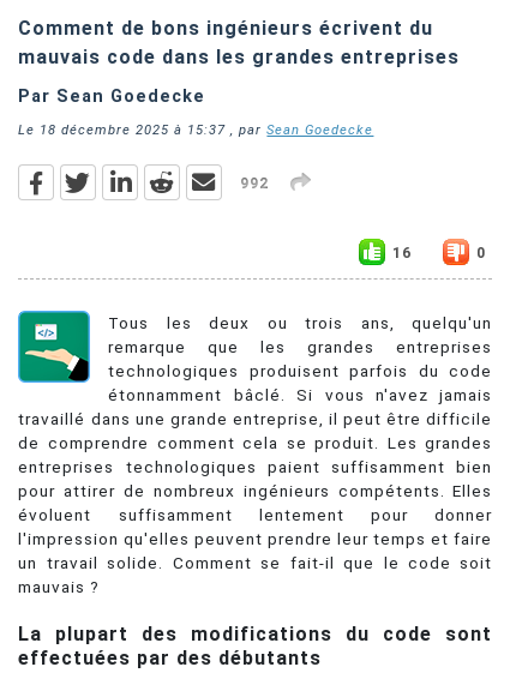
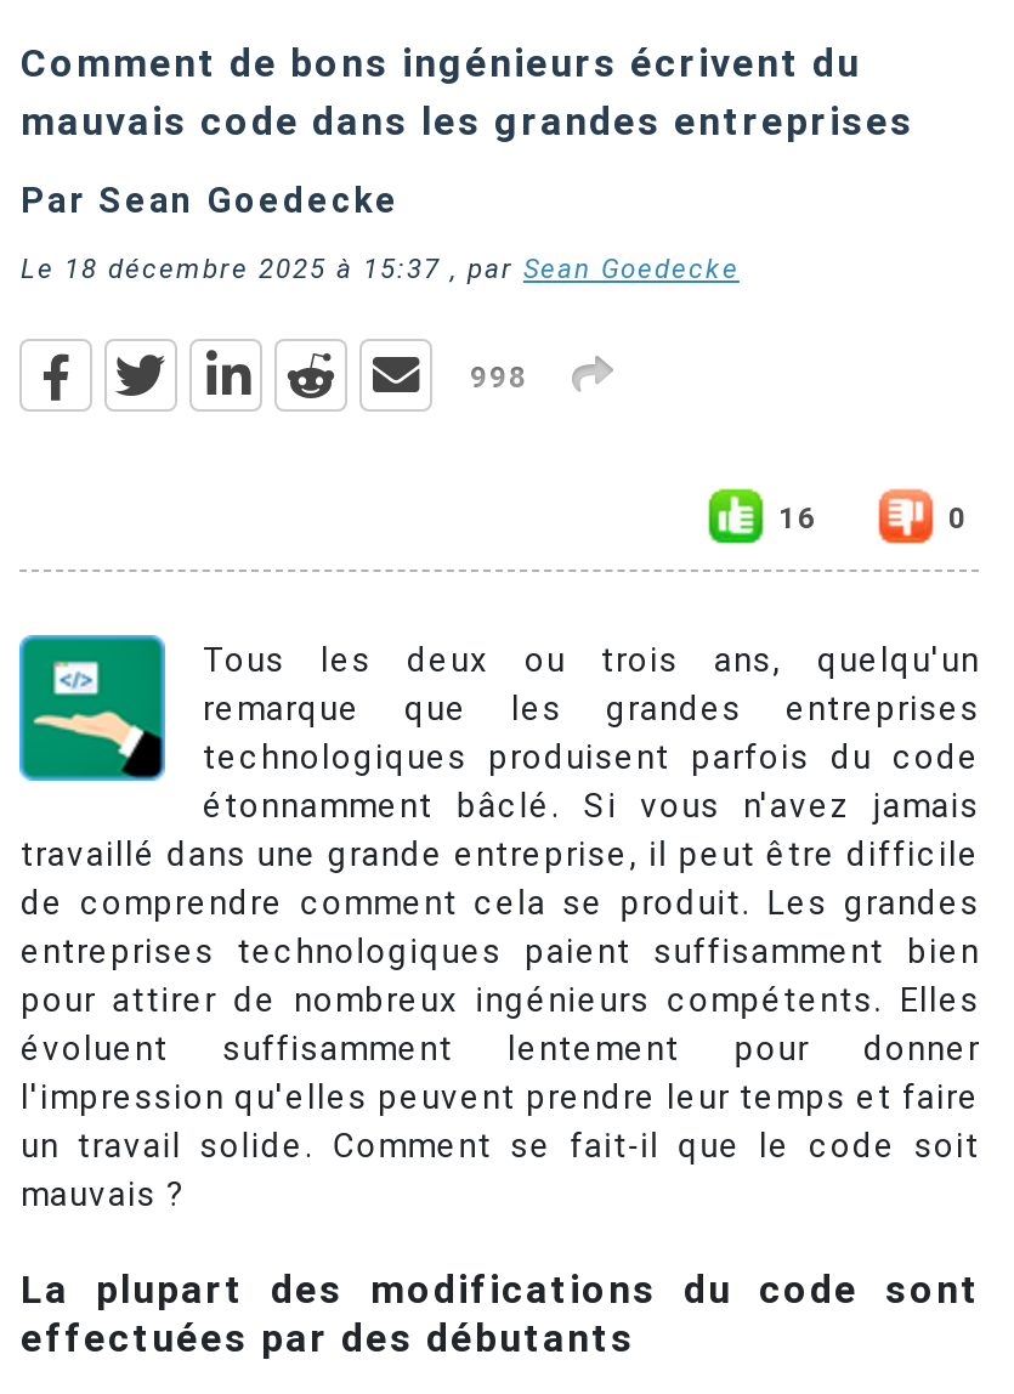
[240,176,269,192] 992 -> [470,362,528,396] 998

